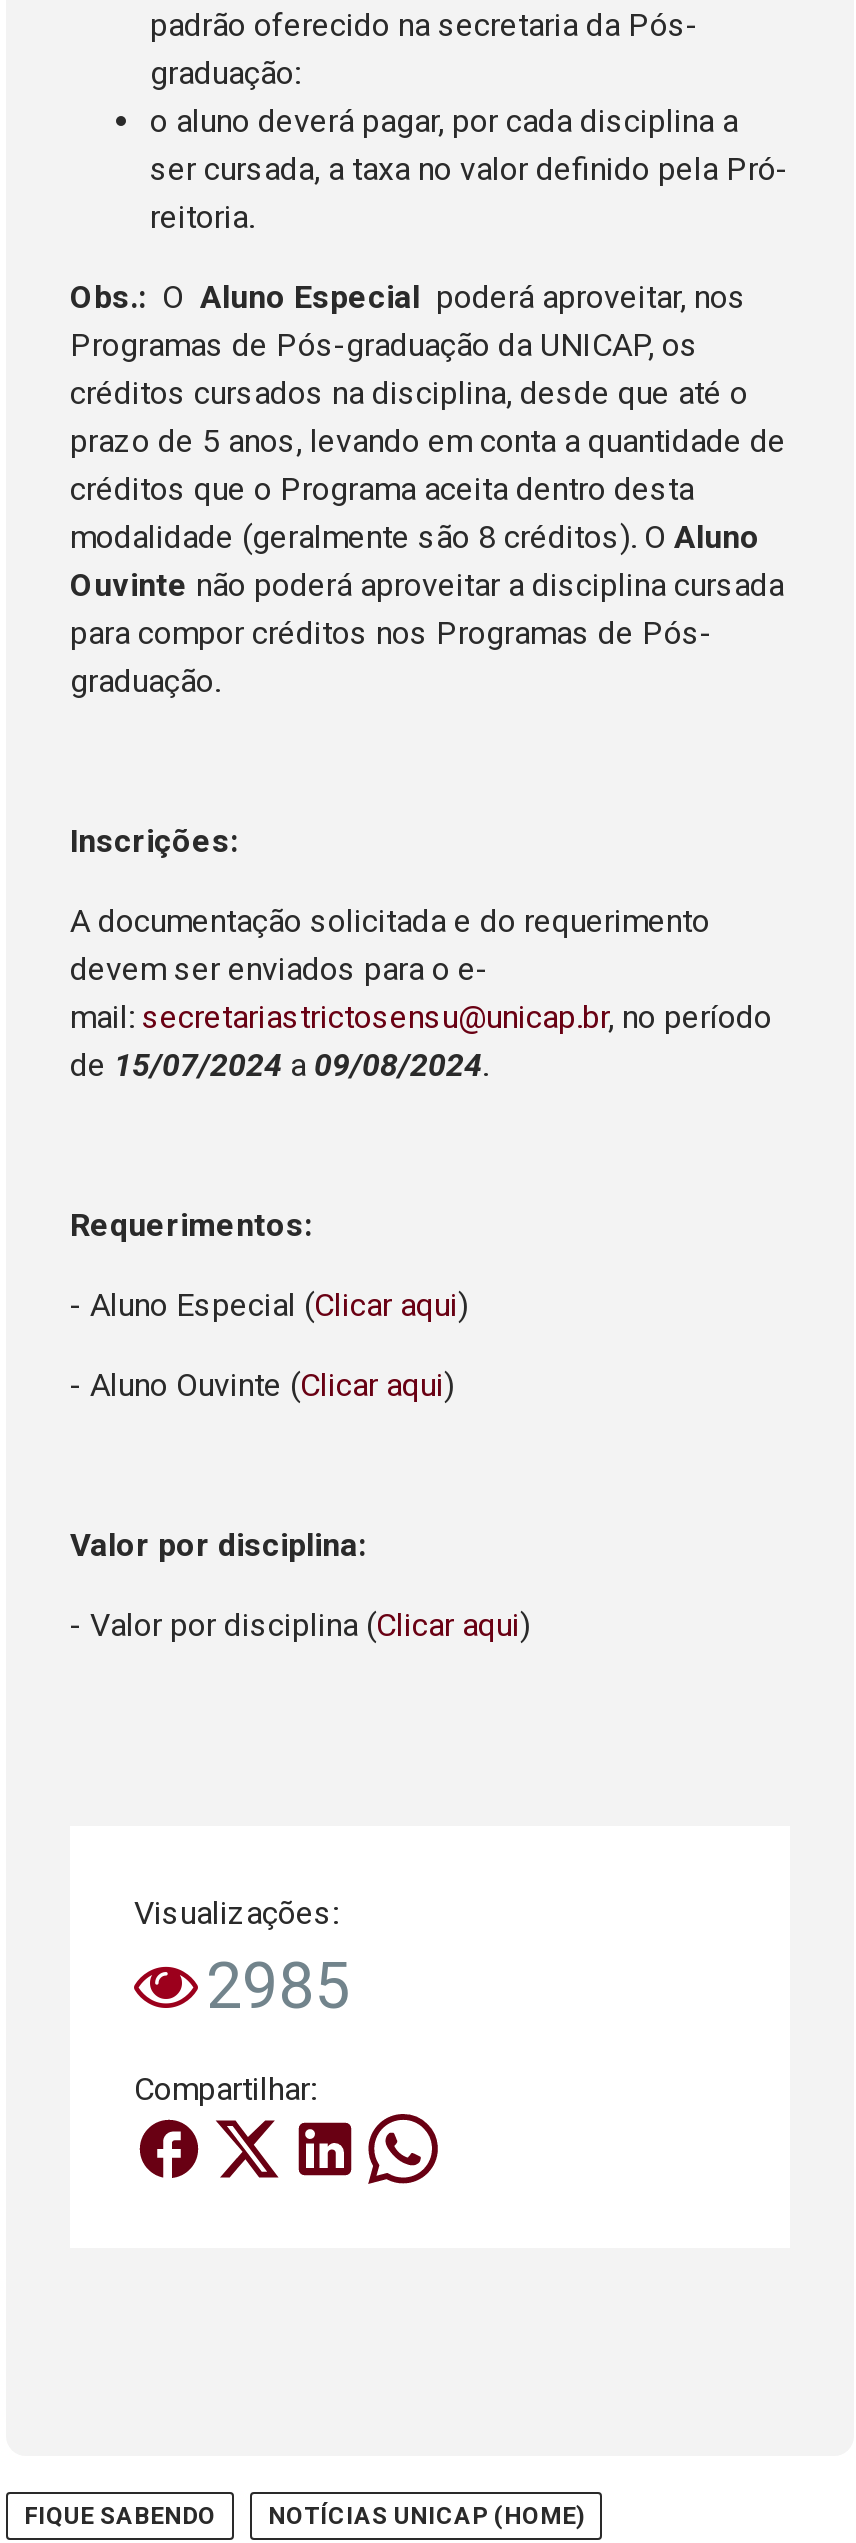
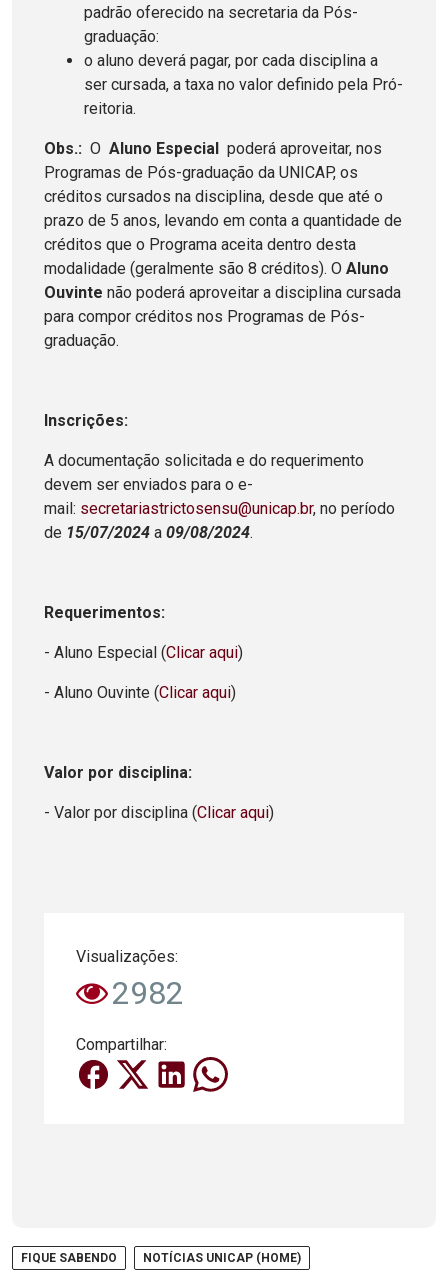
[206,1948,350,2024] 2985 -> [112,974,184,1012] 2982

